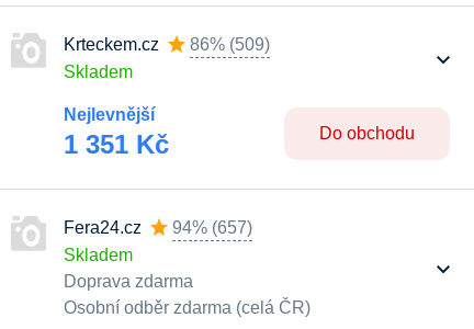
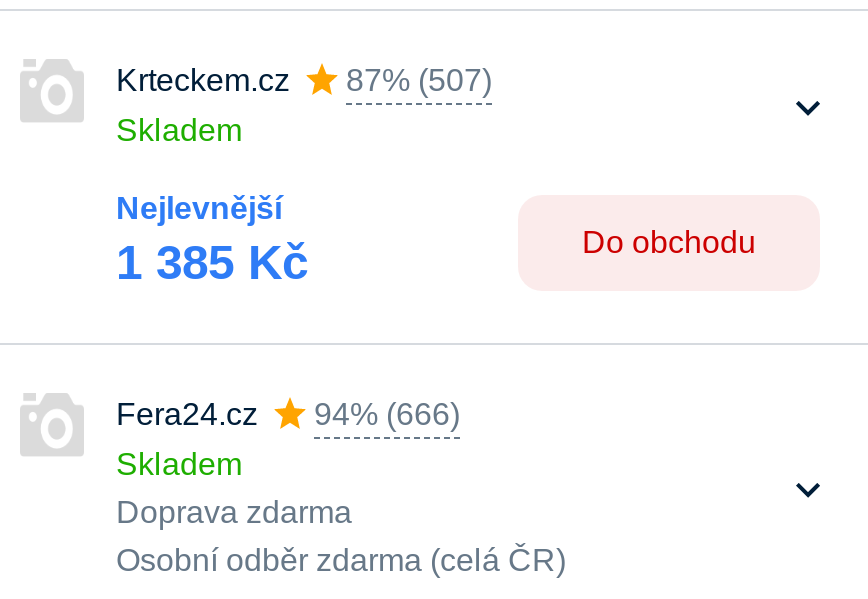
[64,35,270,54] Krteckem.cz 86% (509) -> [116,63,492,97] Krteckem.cz 87% (507)
[64,129,169,159] 1 351 Kč -> [116,235,308,289] 1 385 Kč
[64,218,252,237] Fera24.cz 94% (657) -> [116,397,460,431] Fera24.cz 94% (666)

